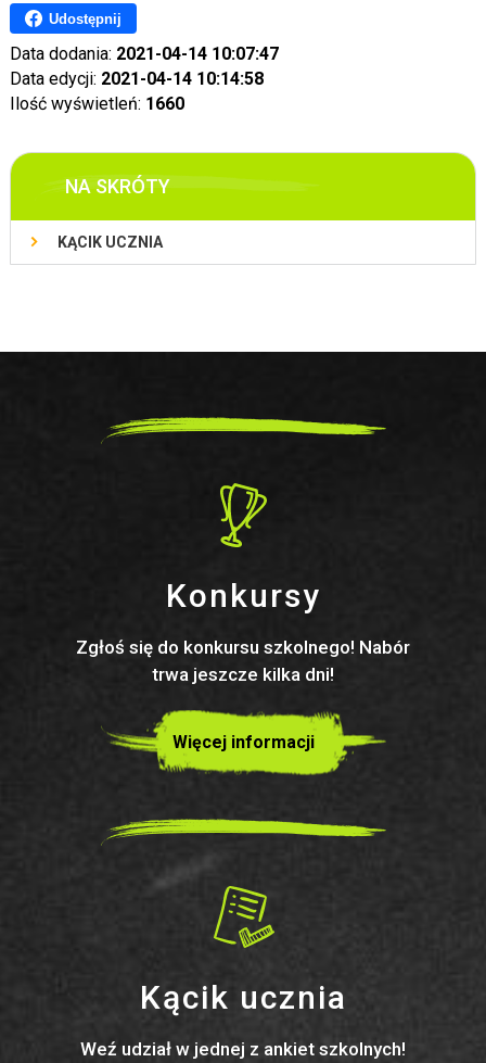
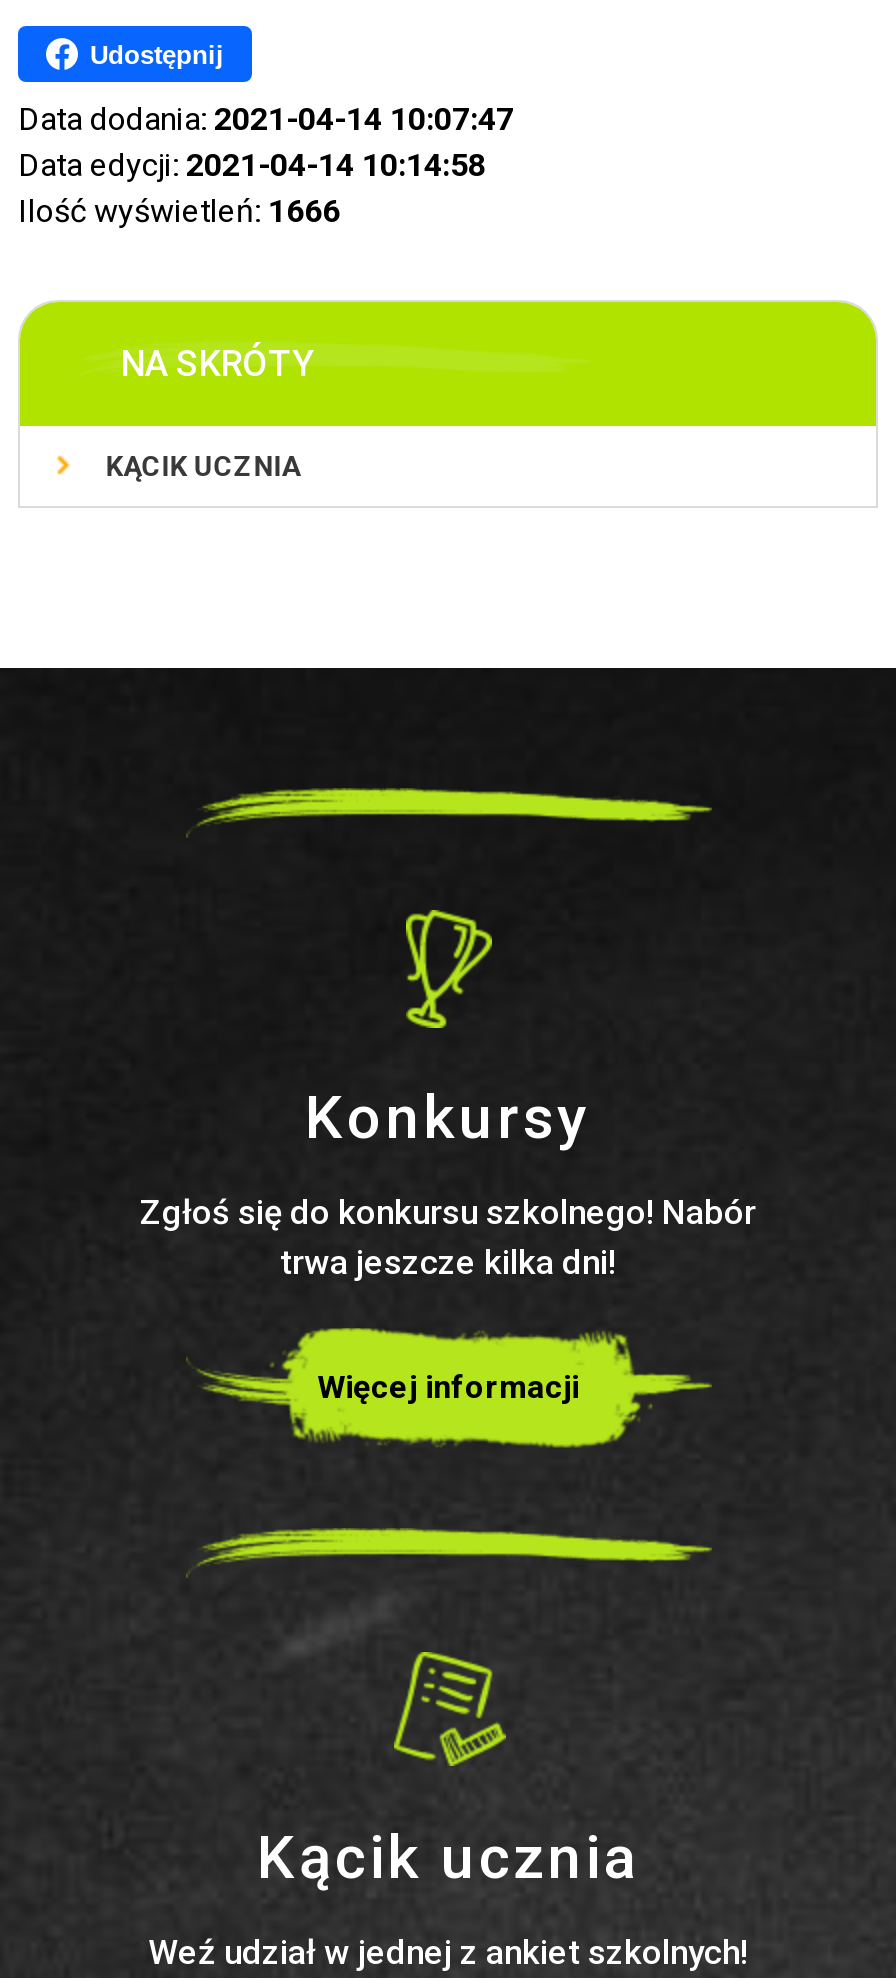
[10,93,184,114] Ilość wyświetleń: 1660 -> [18,192,340,230] Ilość wyświetleń: 1666

